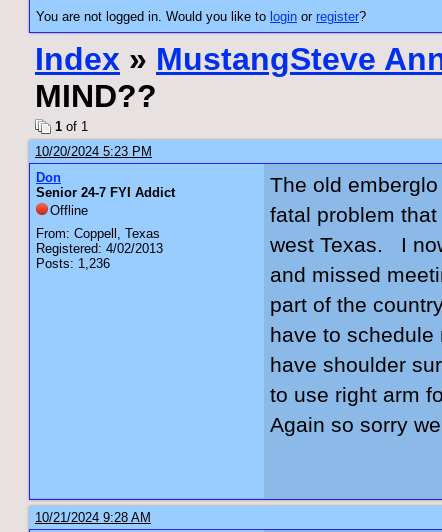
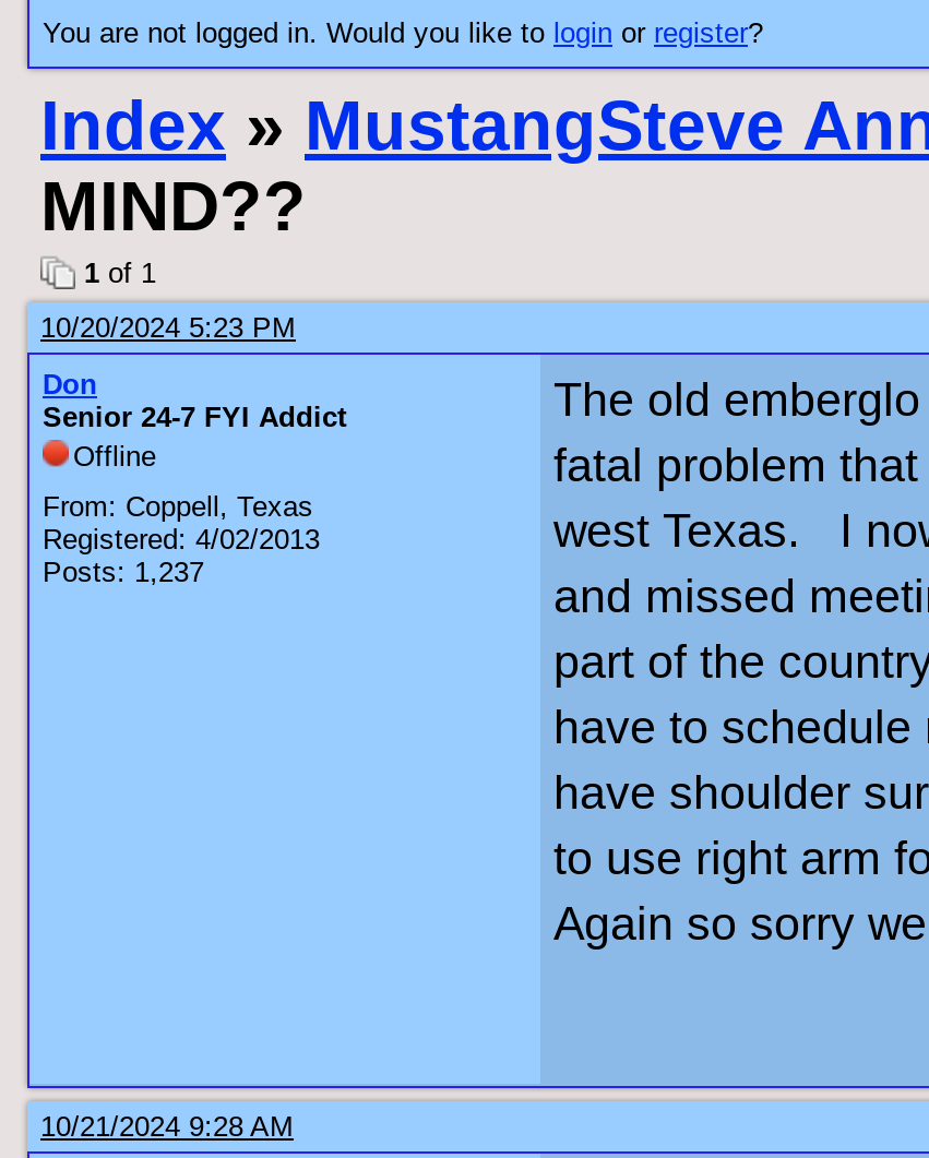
[36,256,110,271] Posts: 1,236 -> [43,556,204,588] Posts: 1,237

